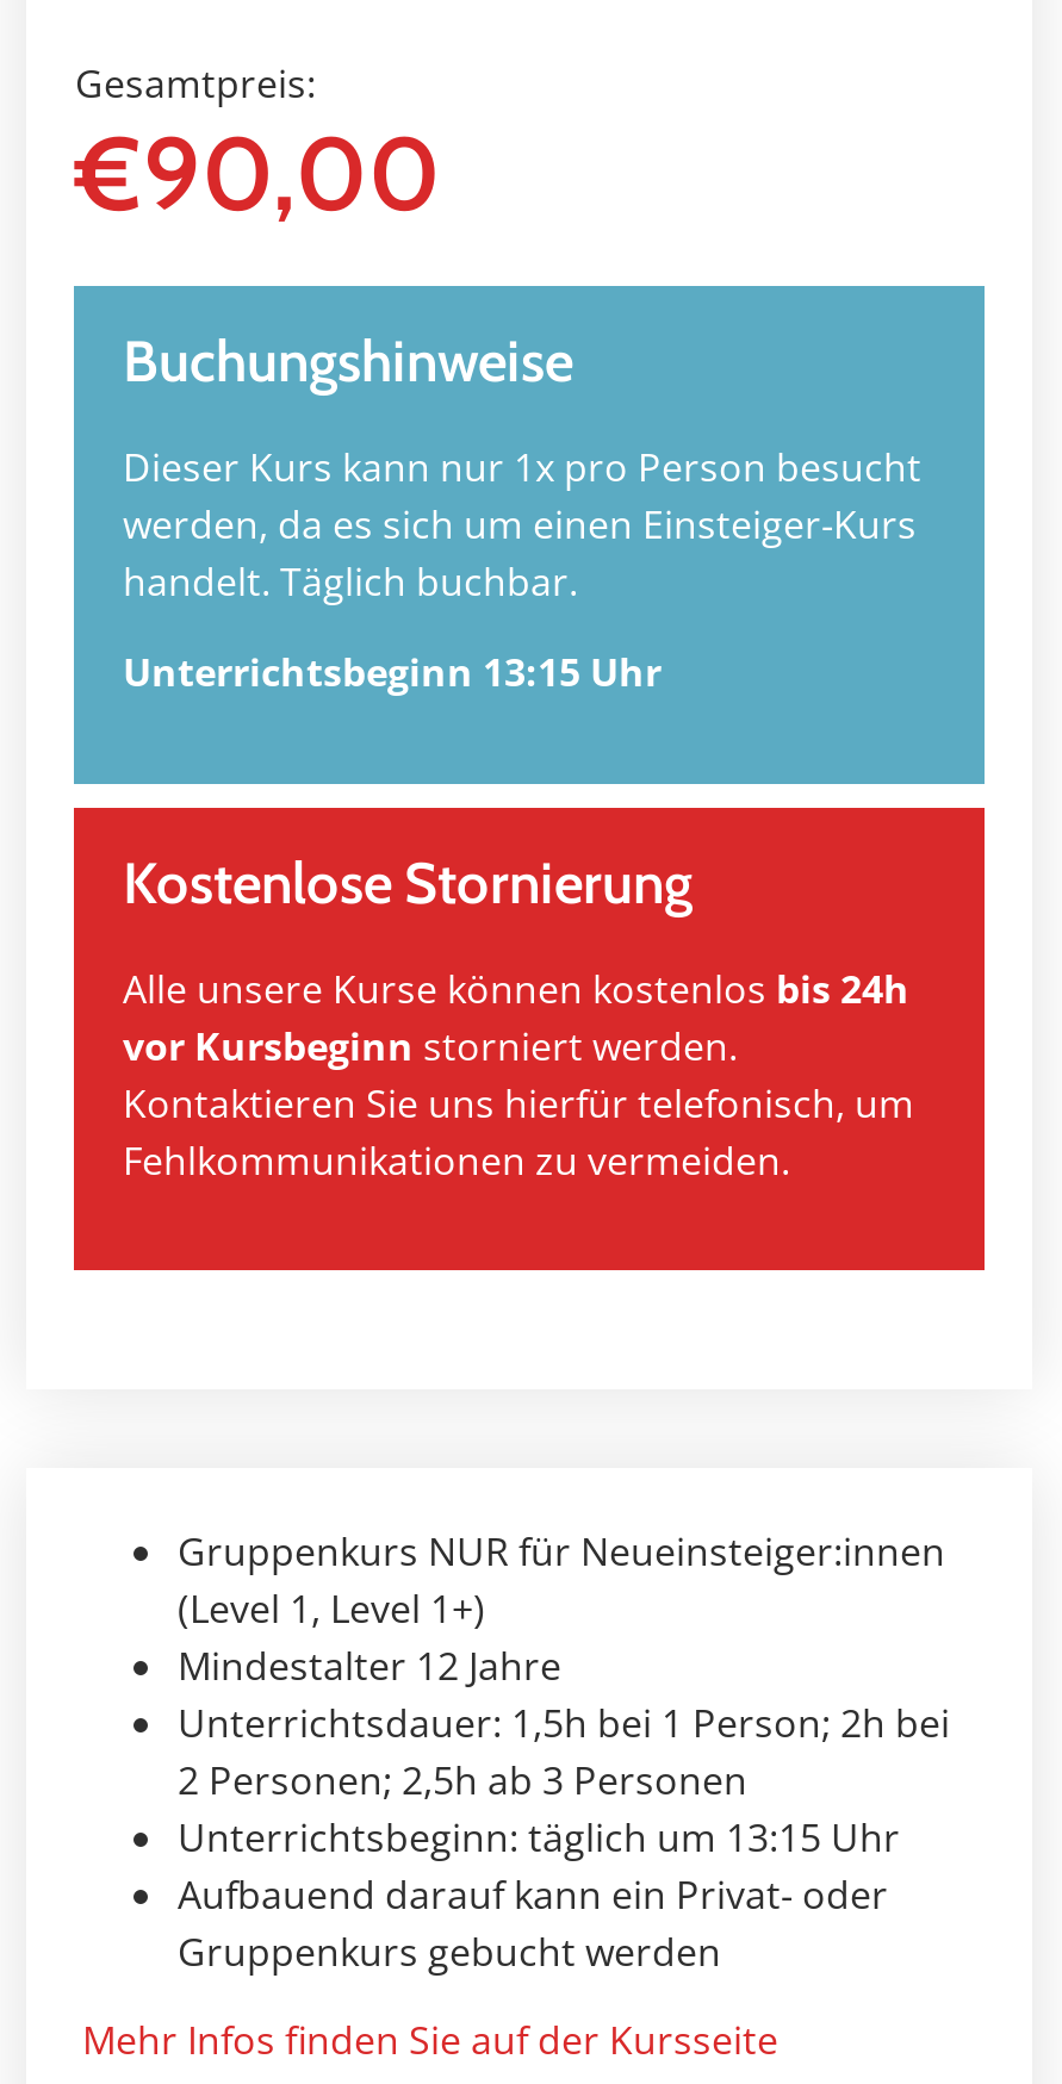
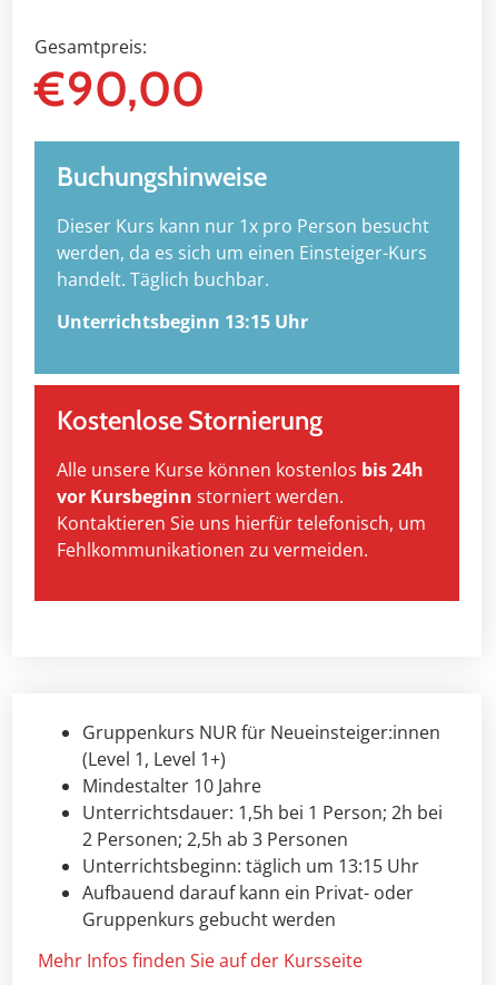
[177,1641,561,1693] Mindestalter 12 Jahre -> [83,774,262,798] Mindestalter 10 Jahre

